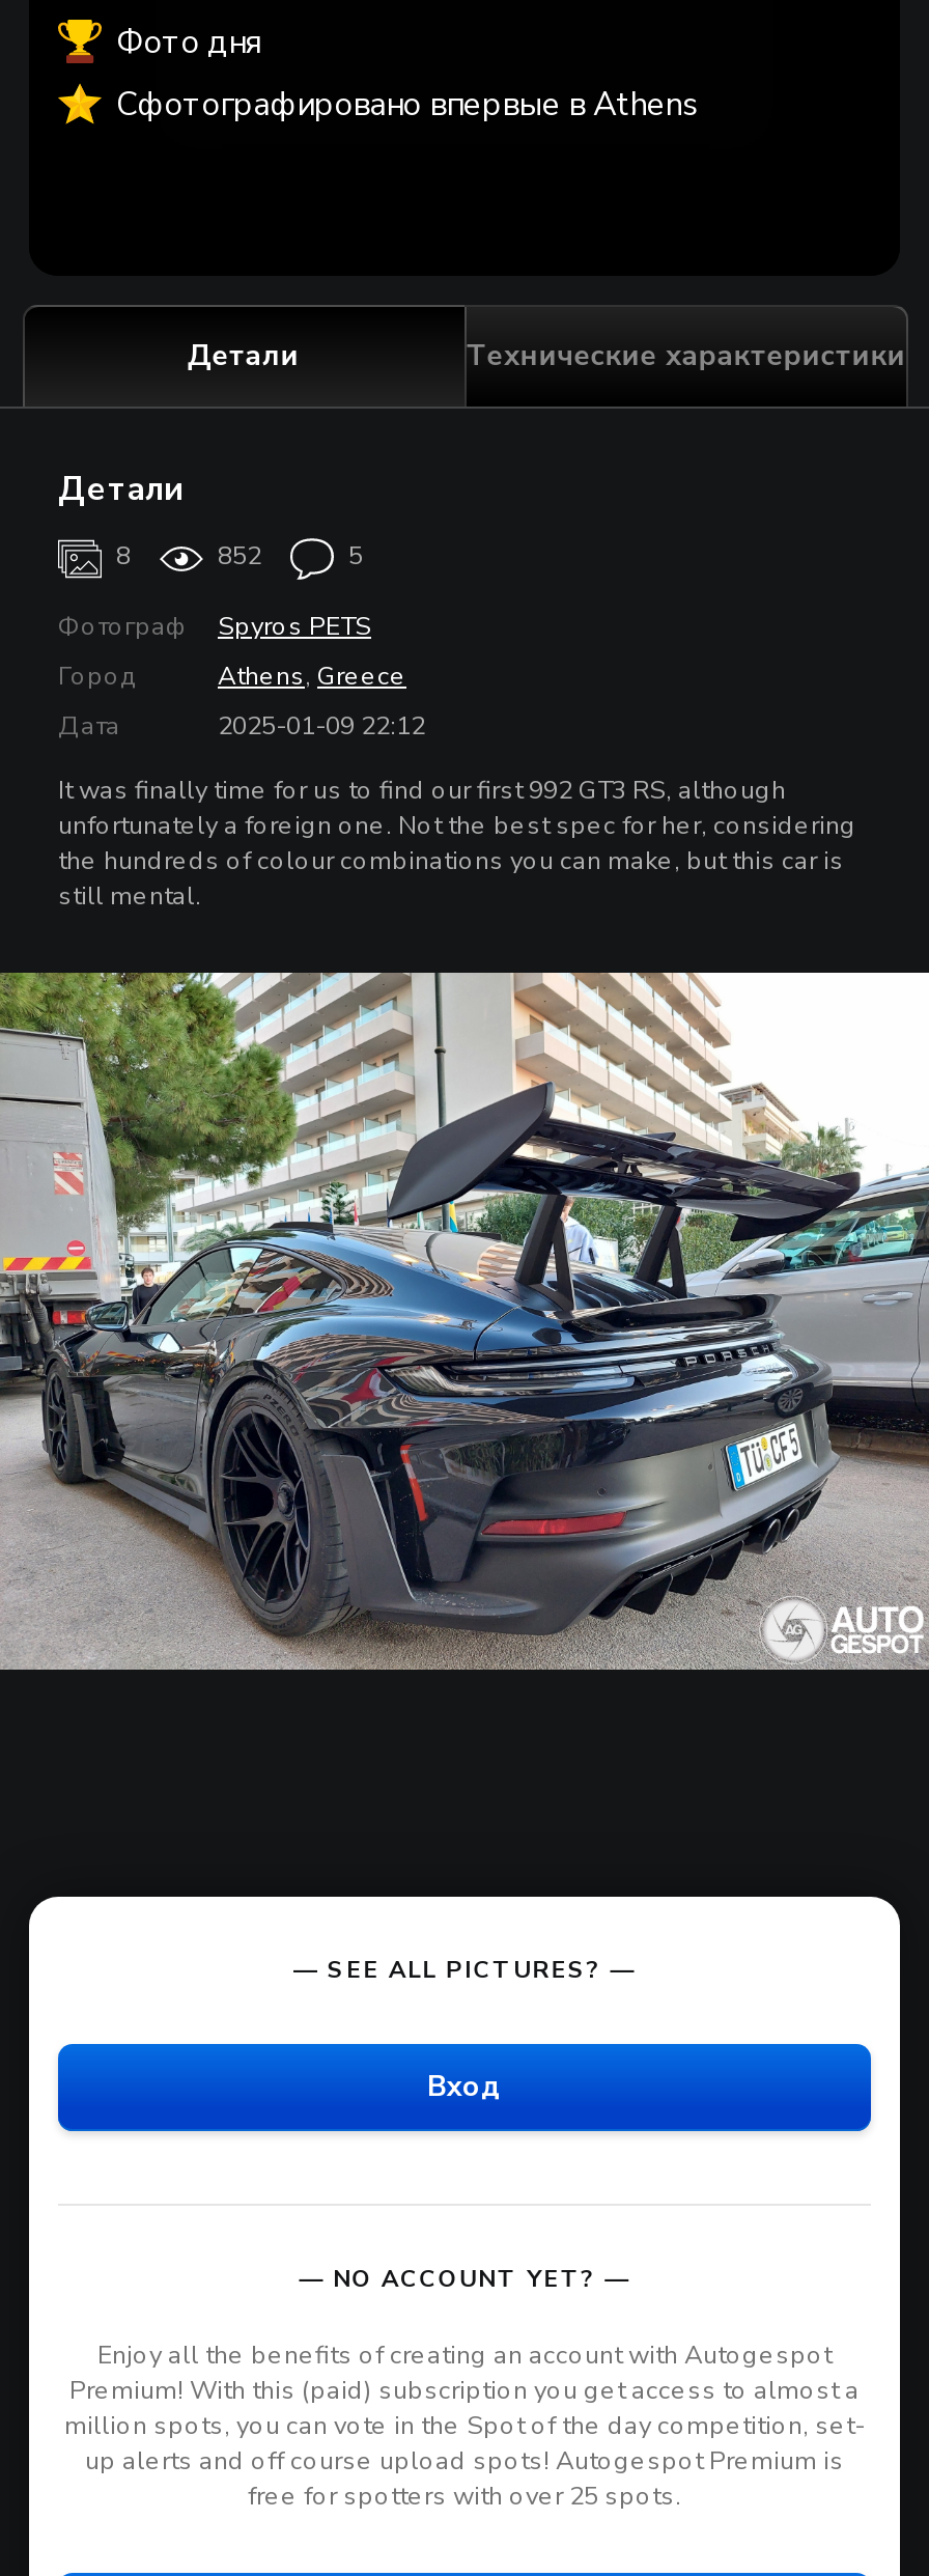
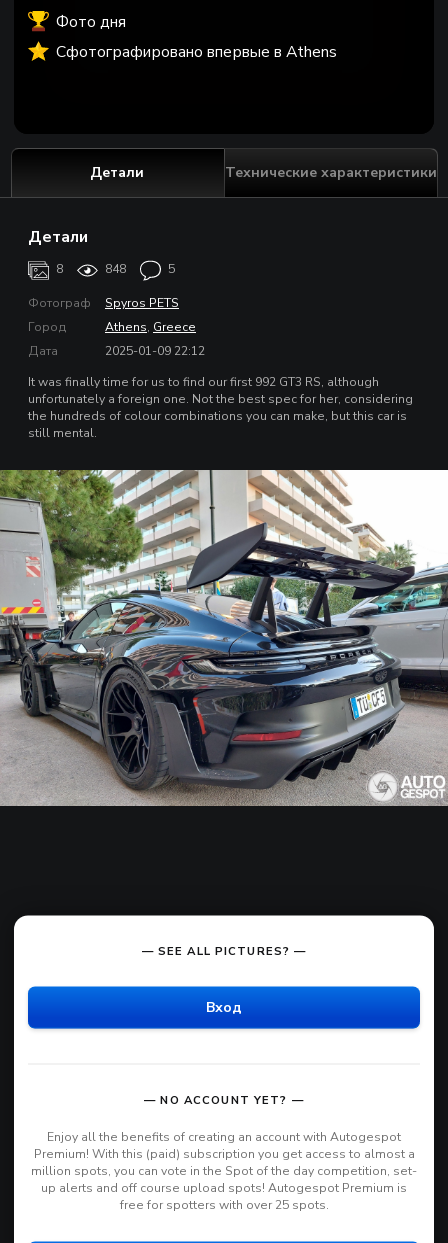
[218,540,261,573] 852 -> [105,261,126,277] 848

